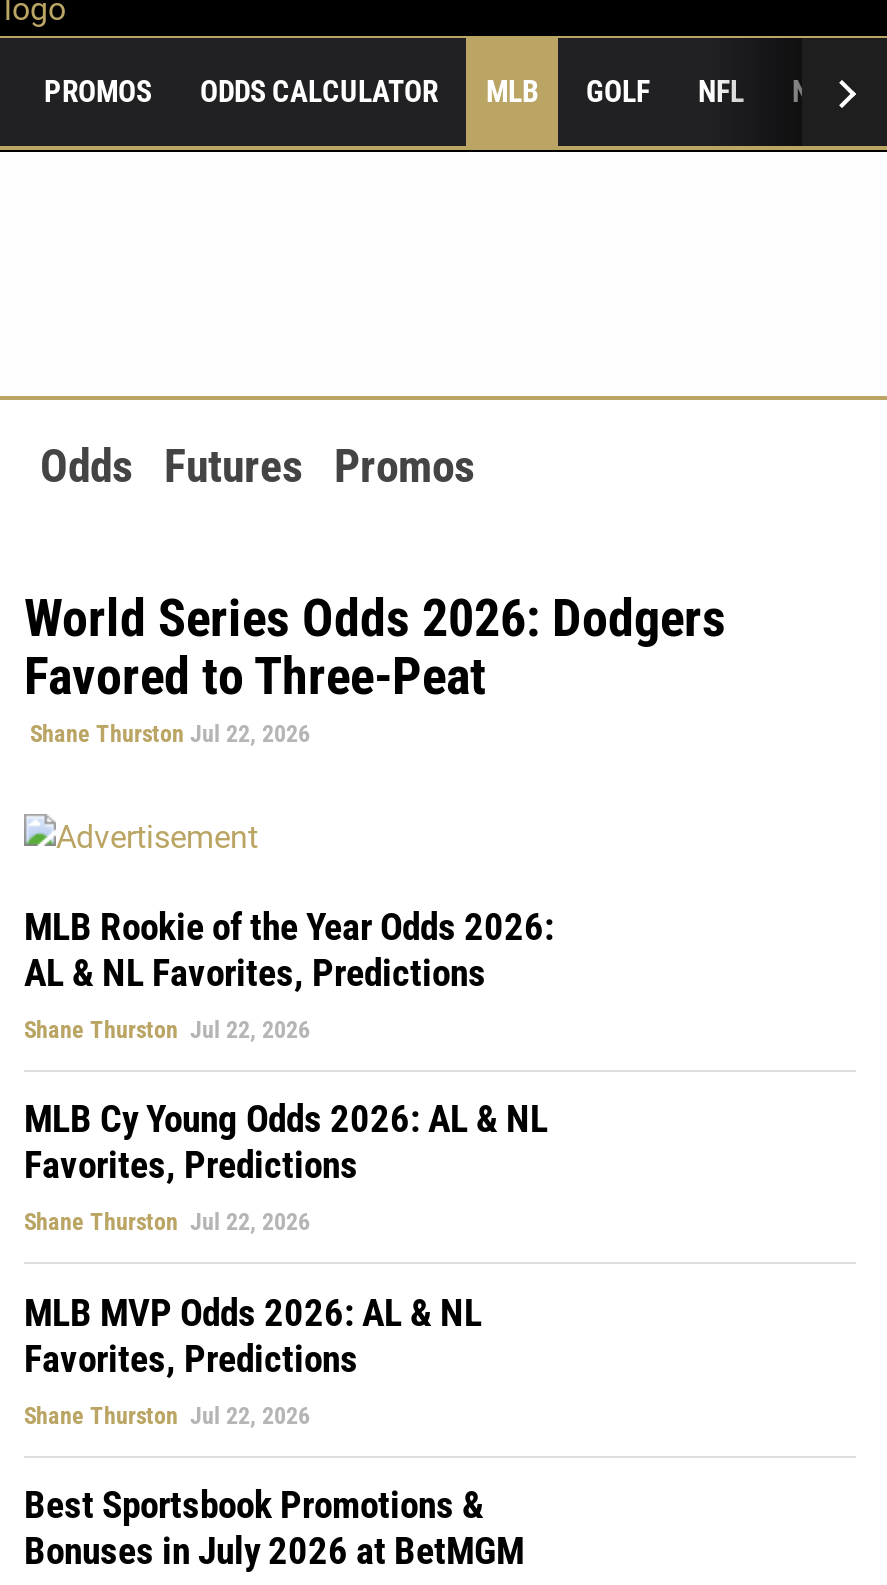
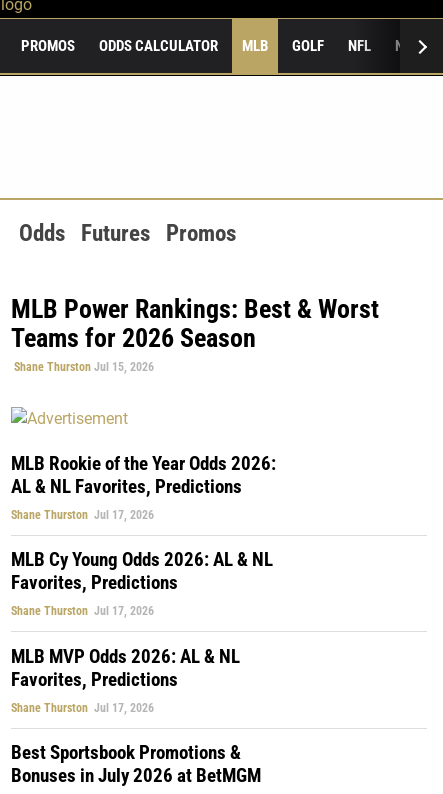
[24,588,726,748] World Series Odds 2026: Dodgers | Favored to Three-Peat | Shane Thurston Jul 22, 2026 -> [11,294,379,374] MLB Power Rankings: Best & Worst | Teams for 2026 Season | Shane Thurston Jul 15, 2026
[24,1016,310,1044] Shane Thurston Jul 22, 2026 -> [11,508,154,522] Shane Thurston Jul 17, 2026
[24,1208,310,1236] Shane Thurston Jul 22, 2026 -> [11,604,154,618] Shane Thurston Jul 17, 2026
[24,1401,310,1429] Shane Thurston Jul 22, 2026 -> [11,700,154,714] Shane Thurston Jul 17, 2026

